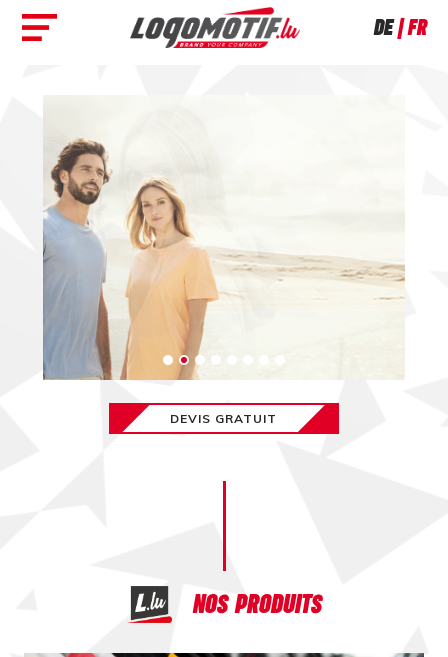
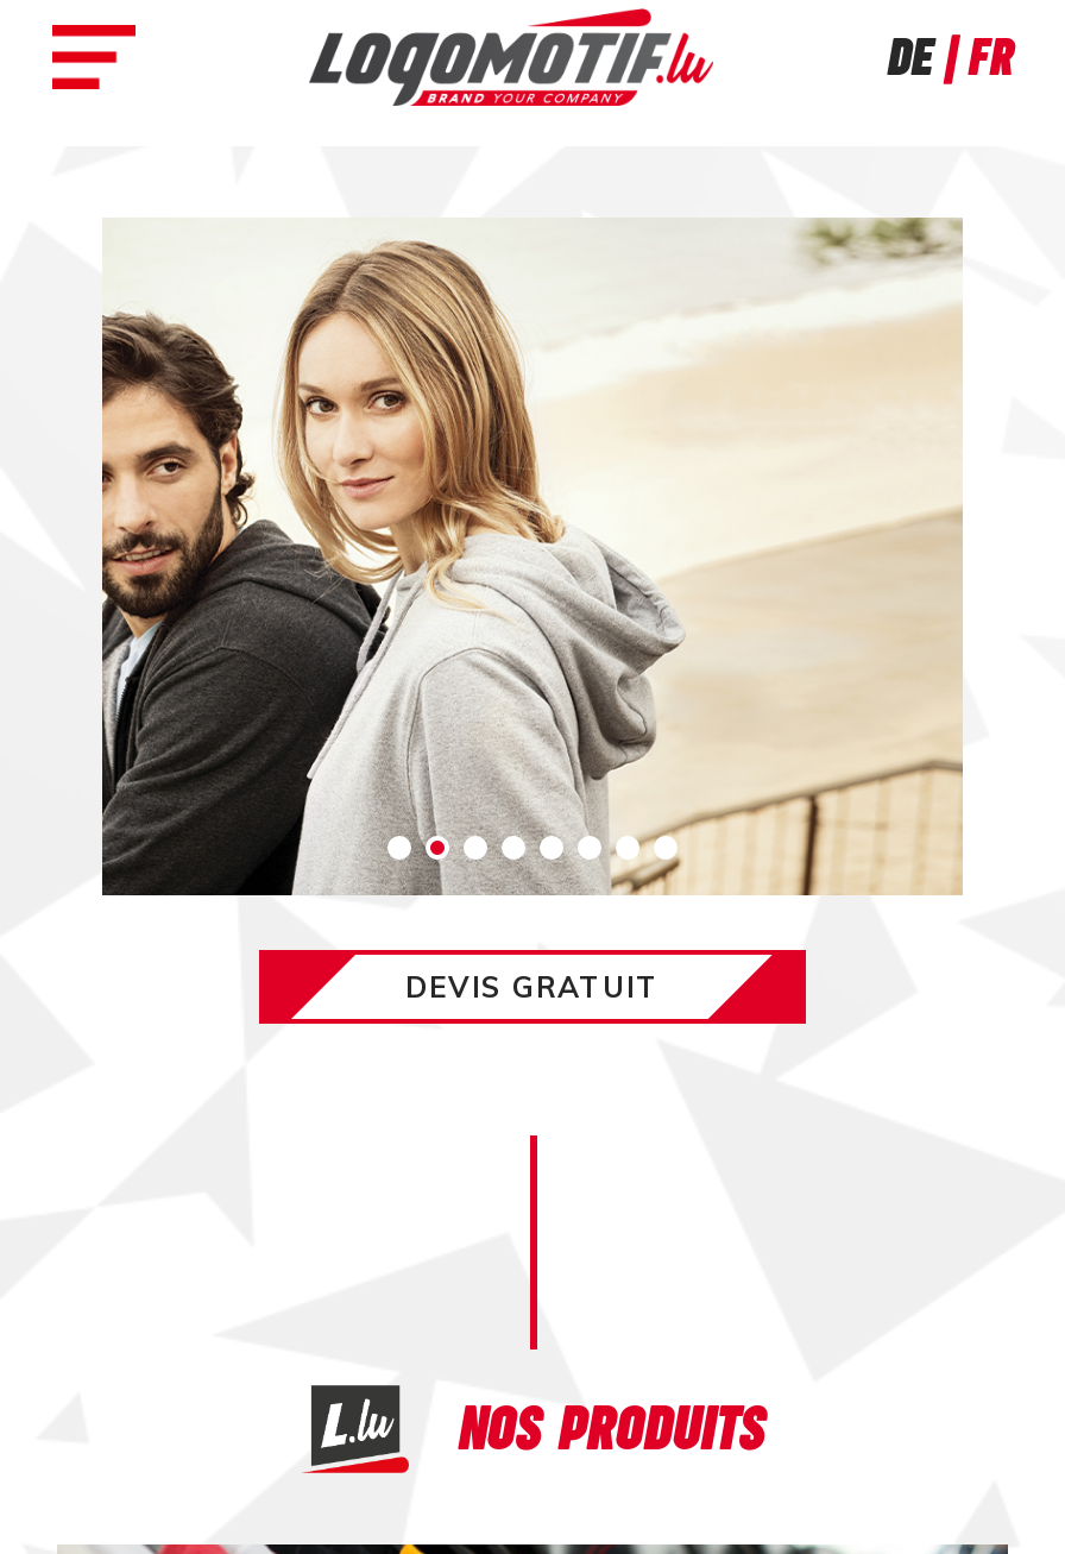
[42,95,404,381] [image] -> [100,215,963,898] [image]

